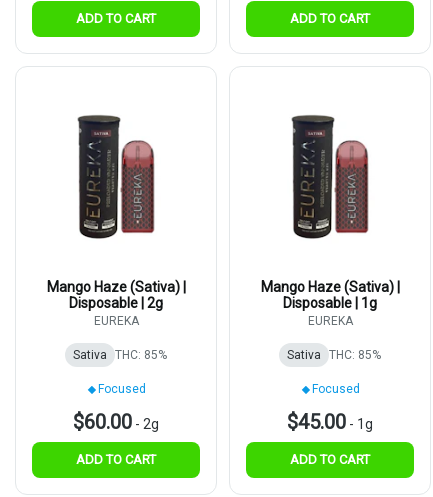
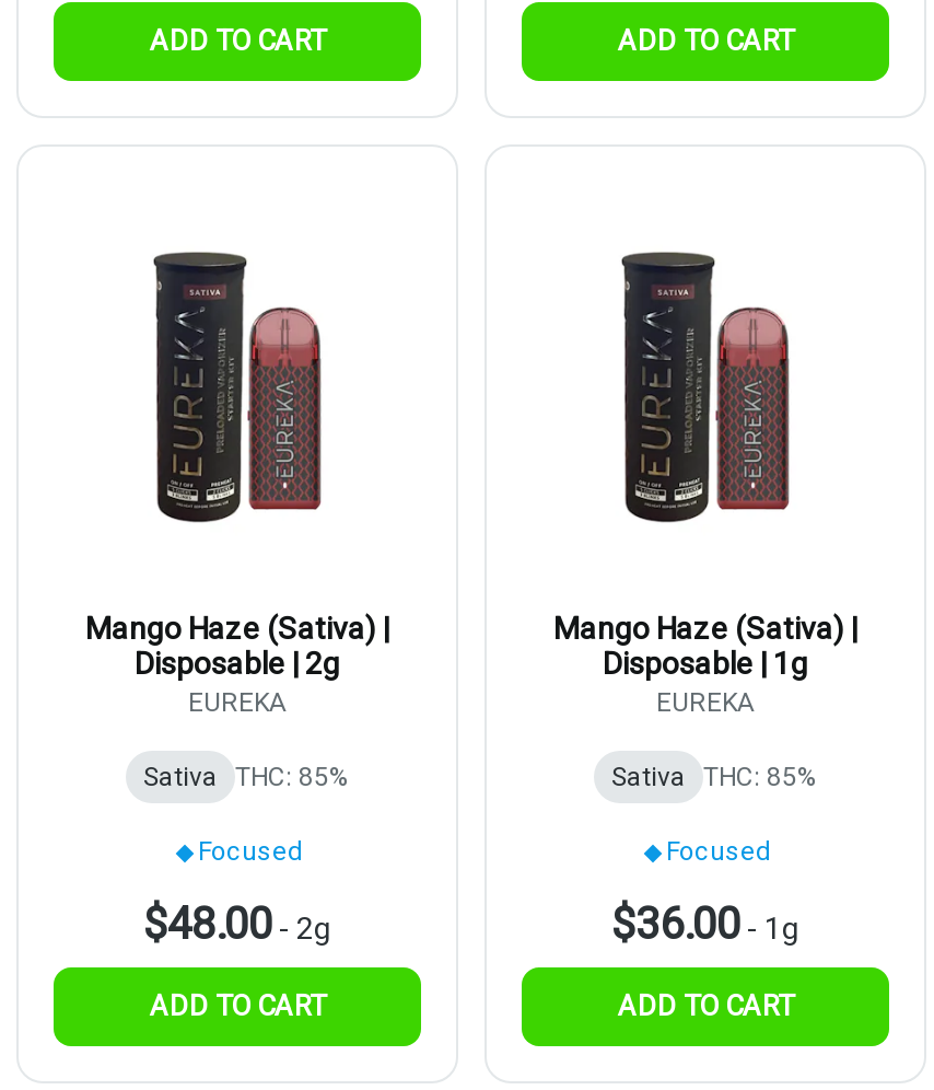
[73,410,159,434] $60.00- 2g -> [143,897,331,950] $48.00- 2g
[287,410,373,434] $45.00- 1g -> [611,897,799,950] $36.00- 1g

